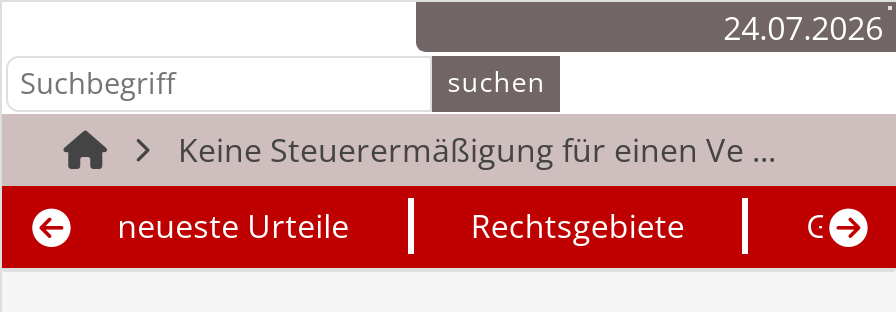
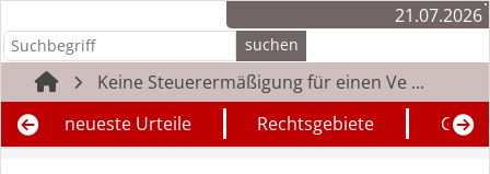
[723,5,883,49] 24.07.2026 -> [394,3,482,27] 21.07.2026

